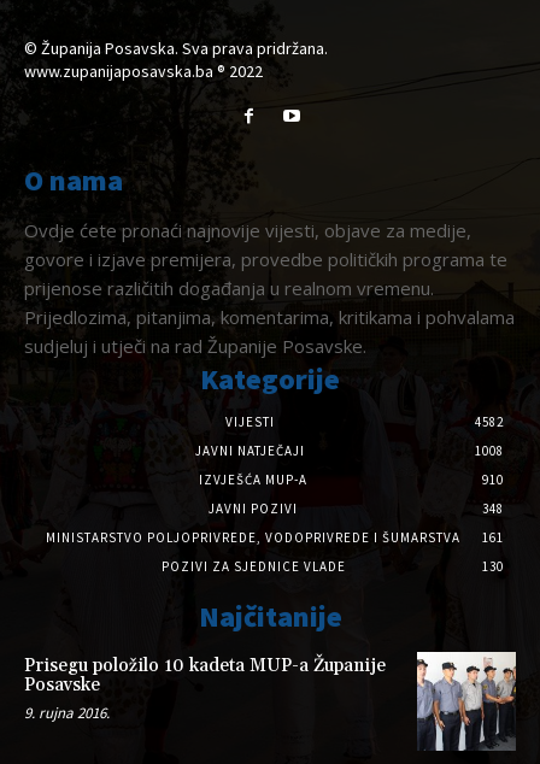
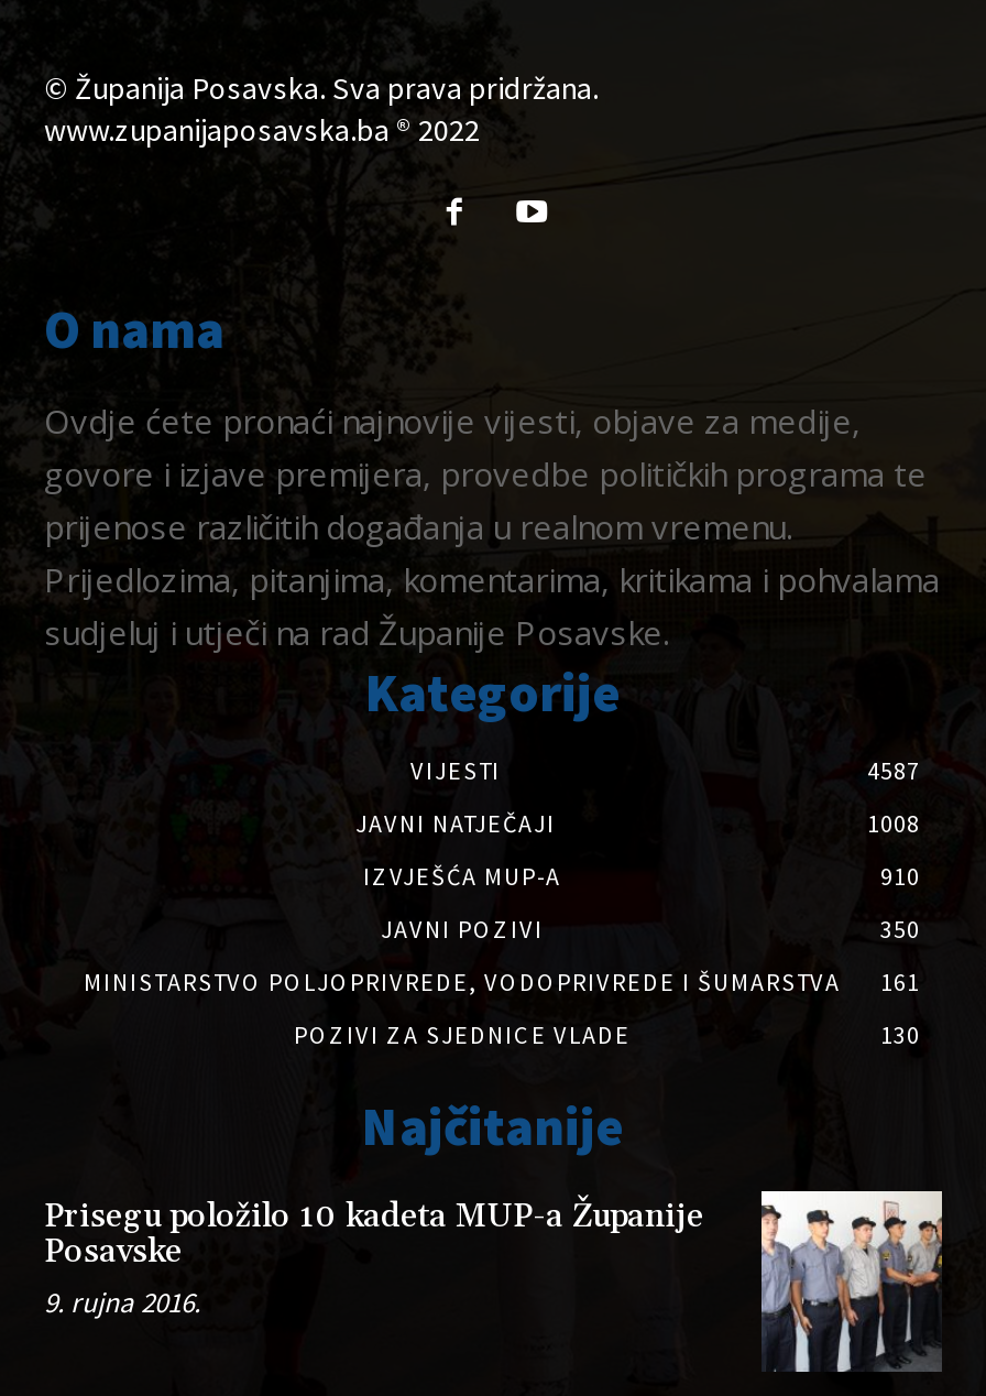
[475,414,504,430] 4582 -> [867,756,920,787] 4587
[482,500,504,517] 348 -> [880,914,920,945] 350

